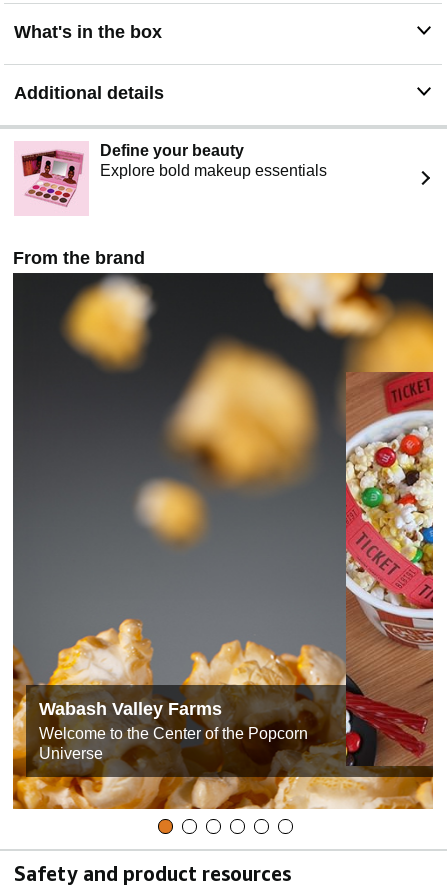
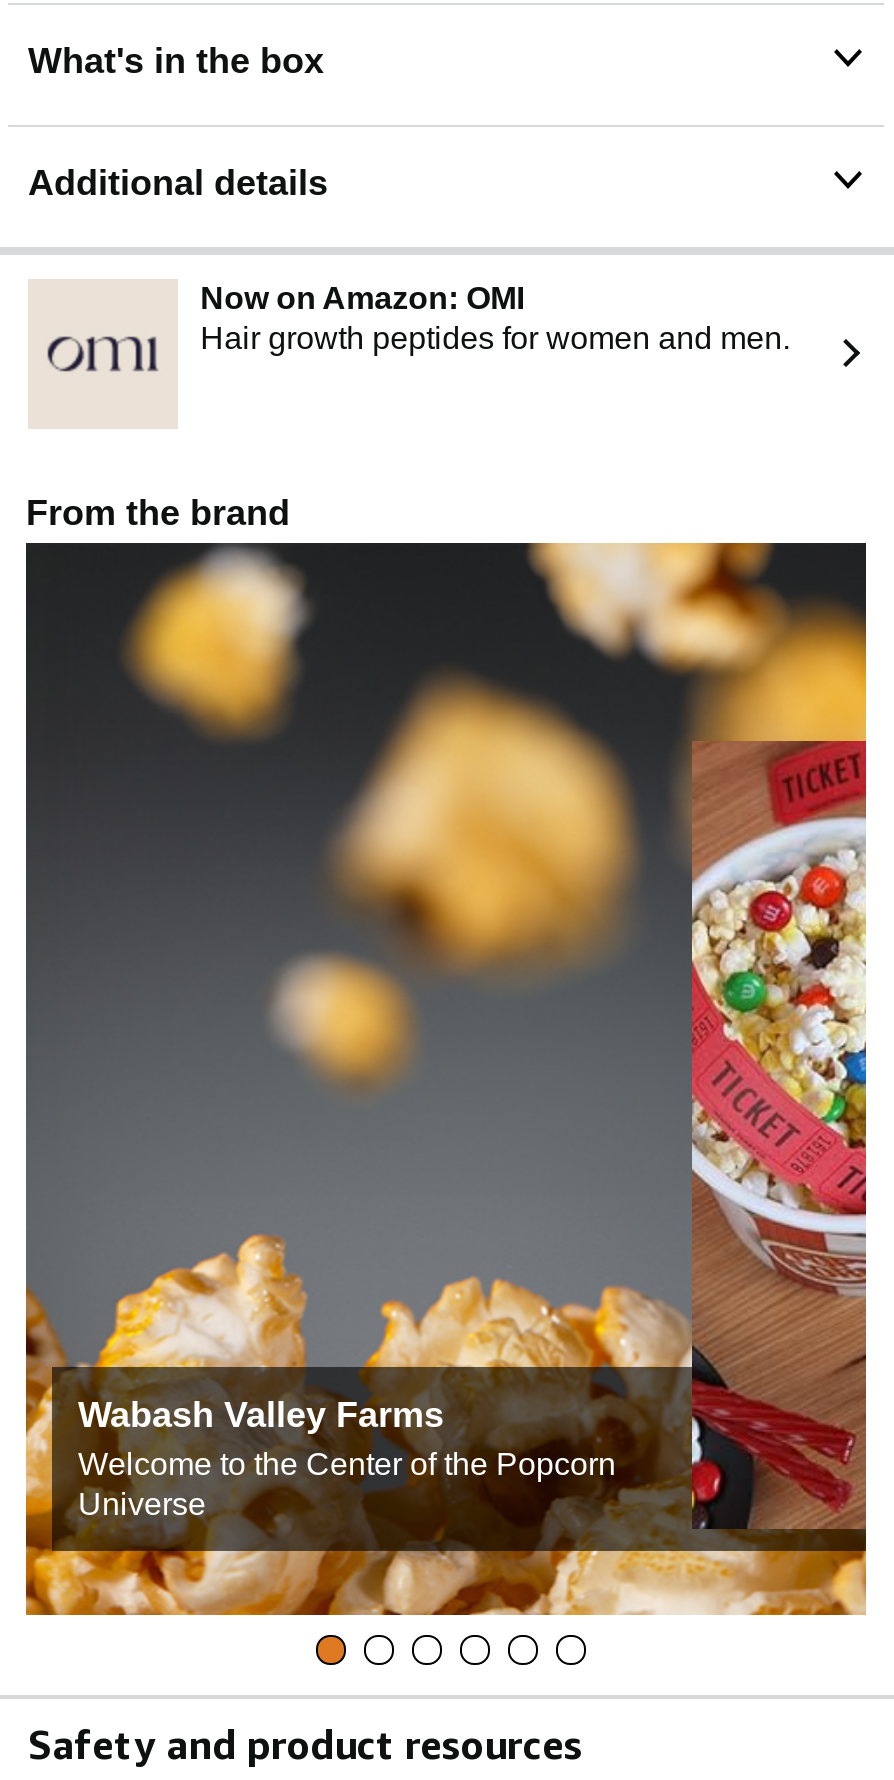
[21,142,327,208] [image] | Define your beauty | Explore bold makeup essentials -> [44,280,790,409] [image] | Now on Amazon: OMI | Hair growth peptides for women and men.

